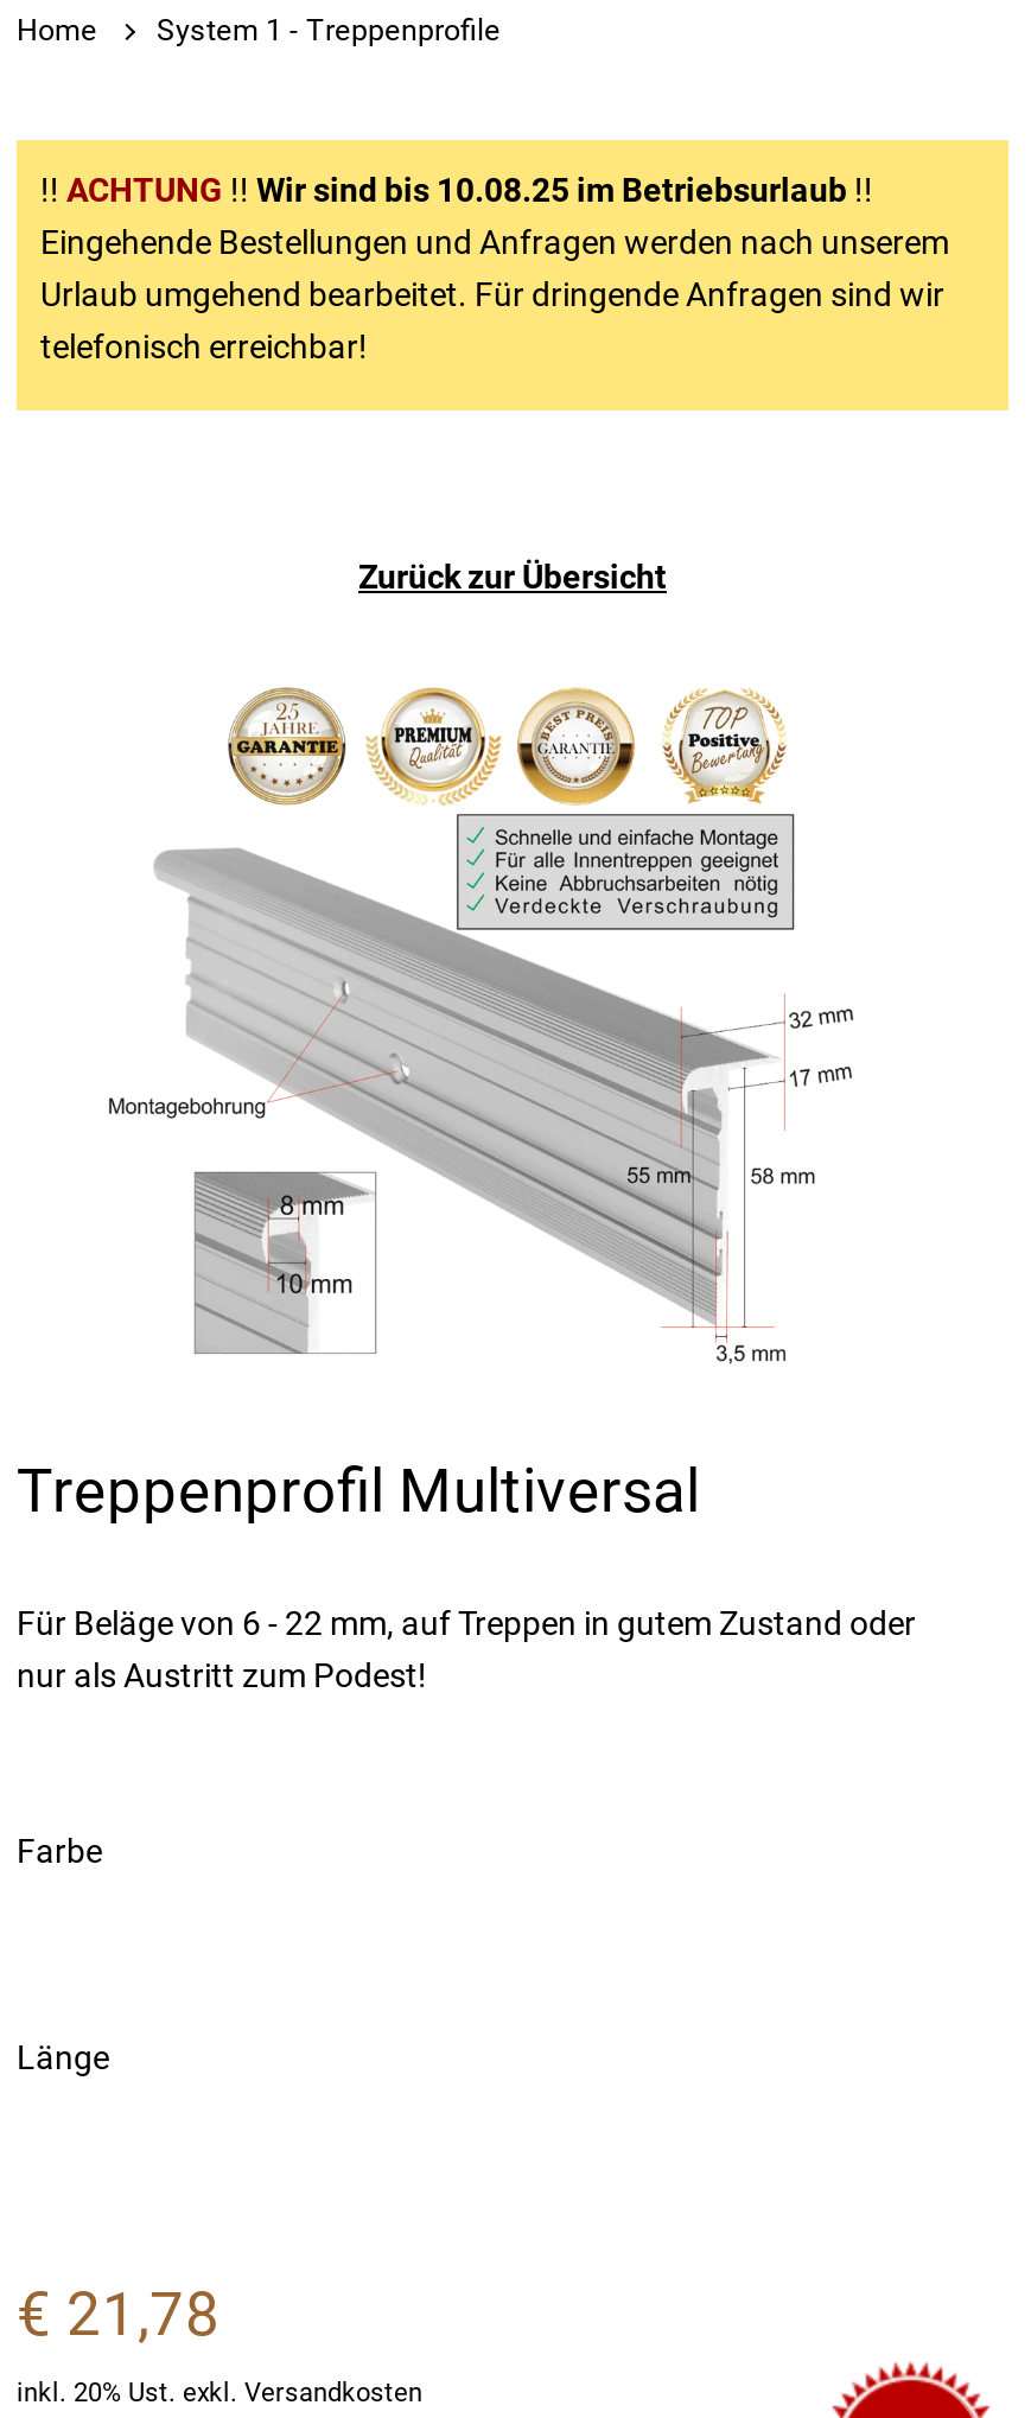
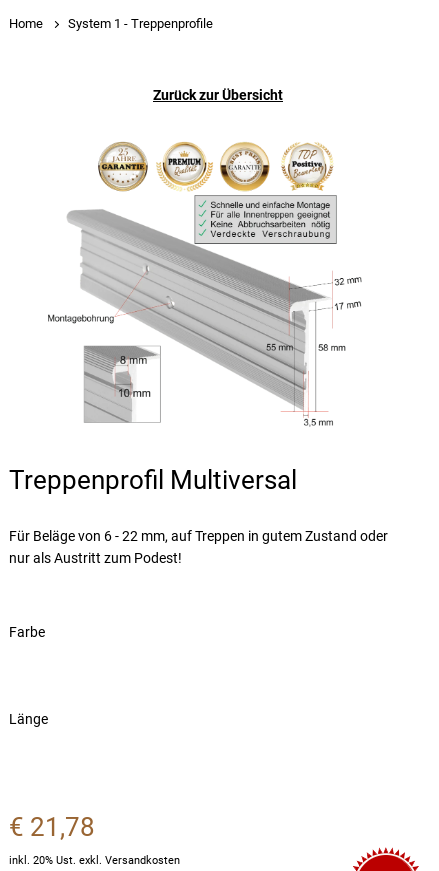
[14,138,1011,413] [image] | !! ACHTUNG!! Wir sind bis 10.08.25 im Betriebsurlaub!! | Eingehende Bestellungen und Anfragen werden nach unserem | Urlaub umgehend bearbeitet. Für dringende Anfragen sind wir | telefonisch erreichbar! -> none

